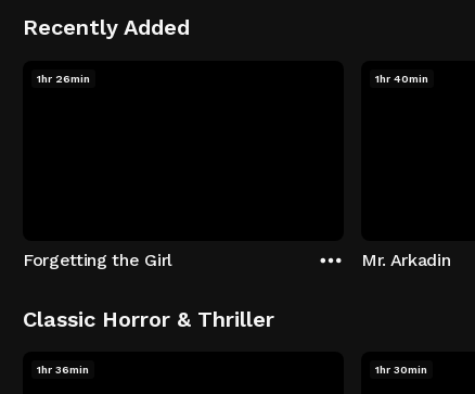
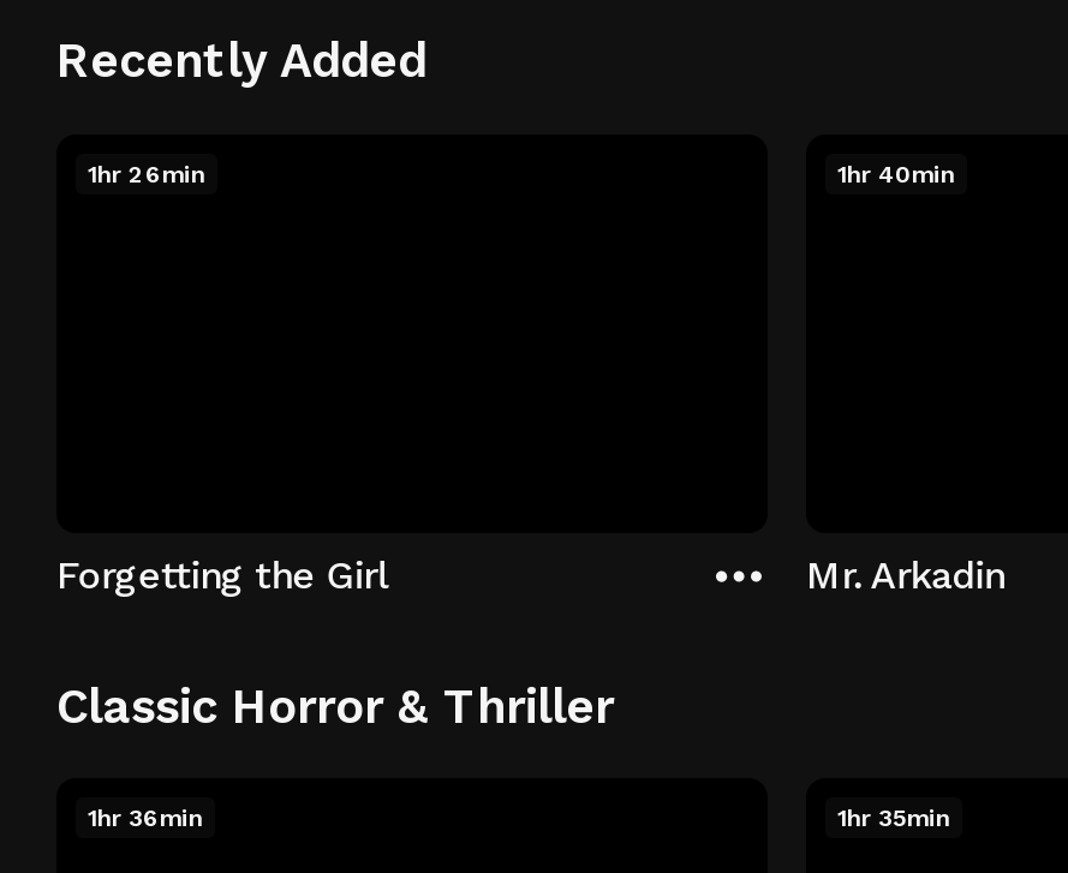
[375,364,427,376] 1hr 30min -> [837,805,950,831] 1hr 35min

